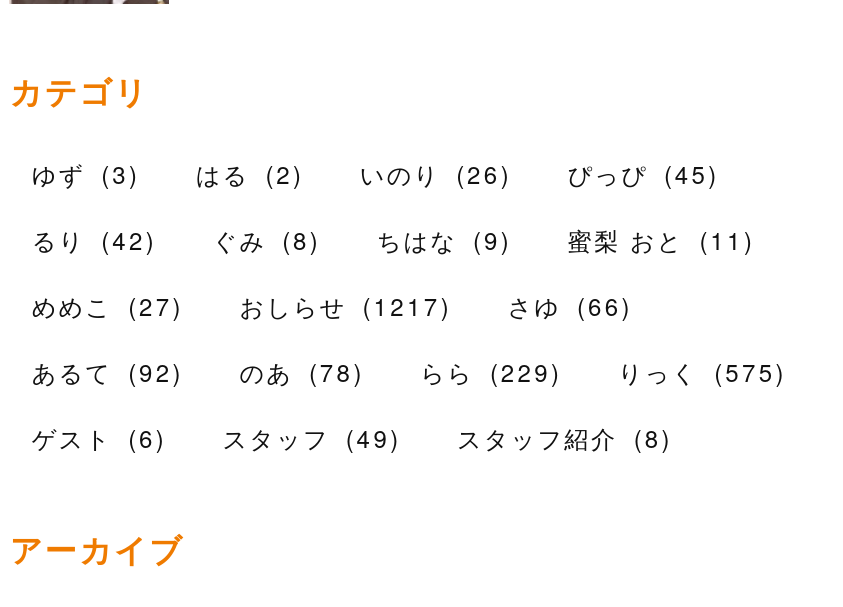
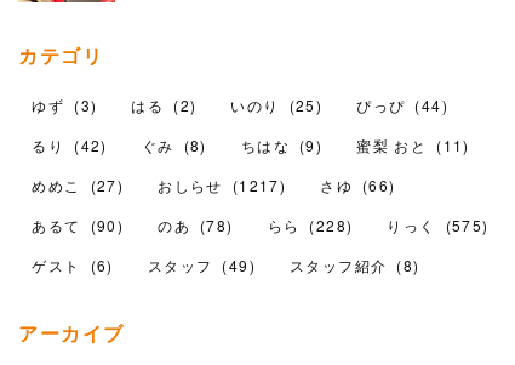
[360,155,511,189] いのり (26) -> [231,94,323,115] いのり (25)
[567,155,719,189] ぴっぴ (45) -> [357,94,448,115] ぴっぴ (44)
[32,353,183,387] あるて (92) -> [32,214,124,235] あるて (90)
[420,353,562,387] らら (229) -> [267,214,353,235] らら (228)

